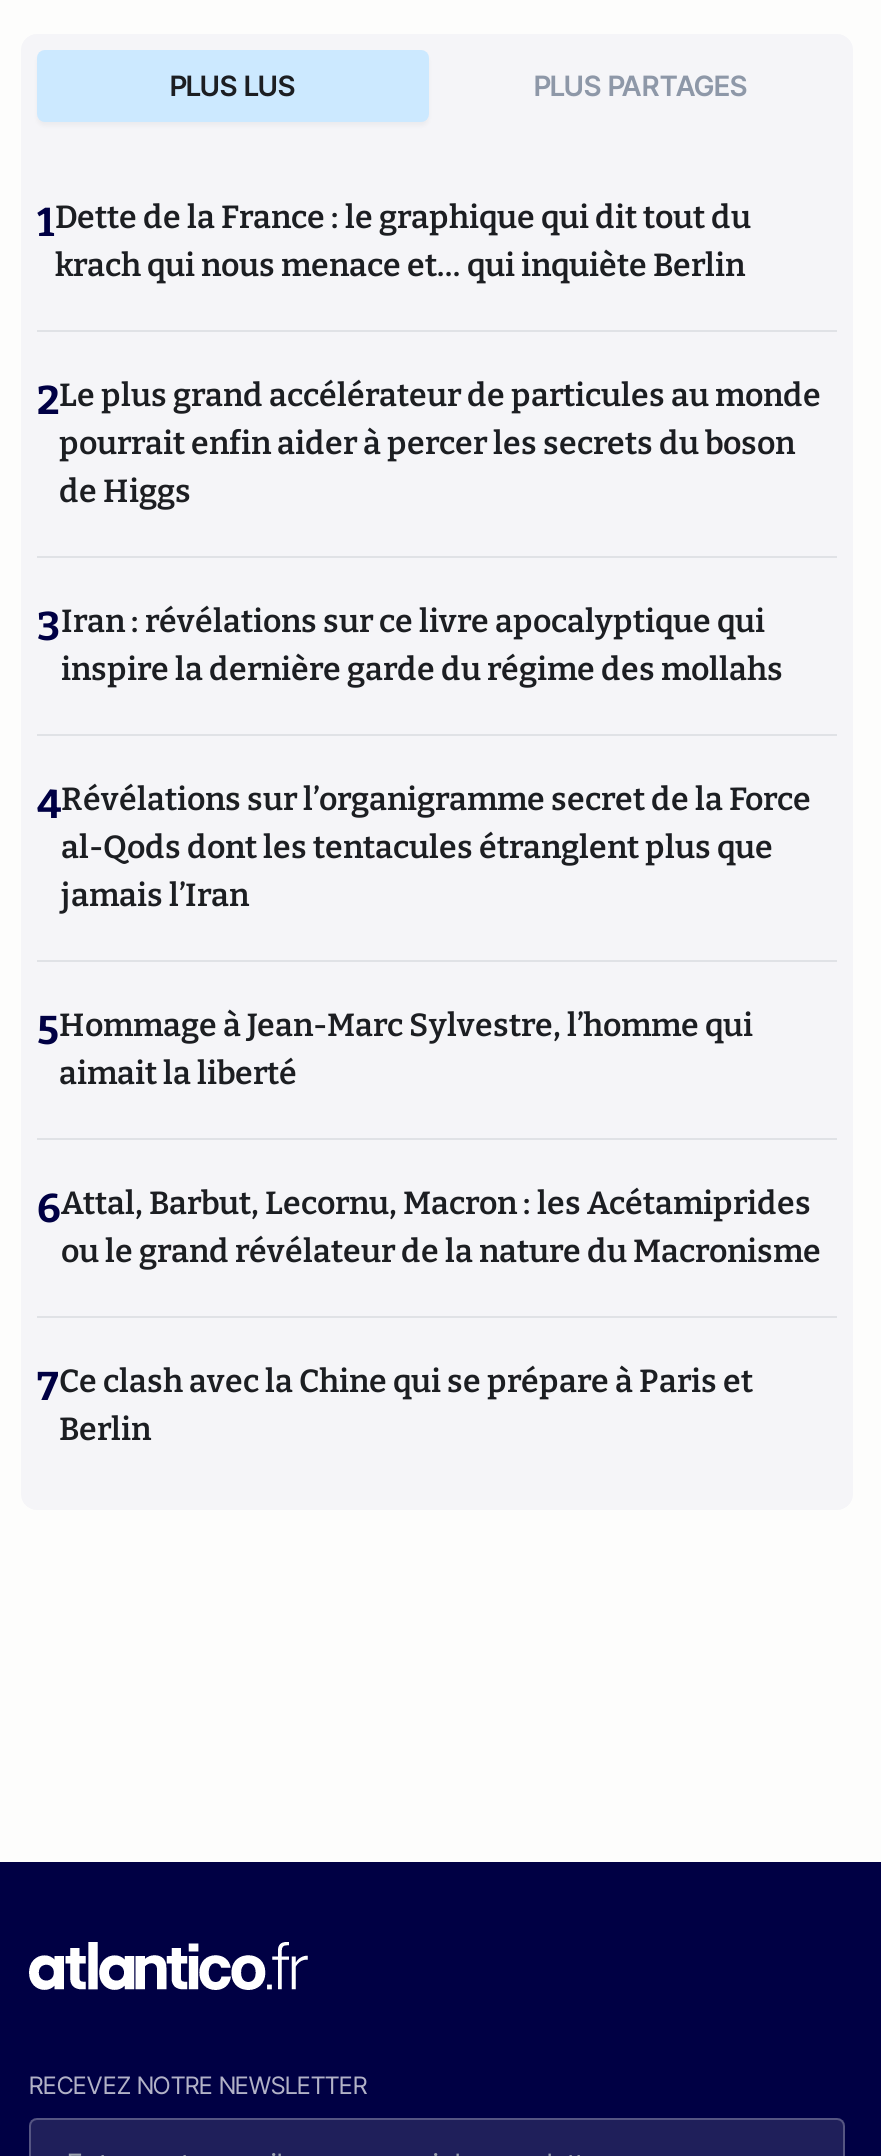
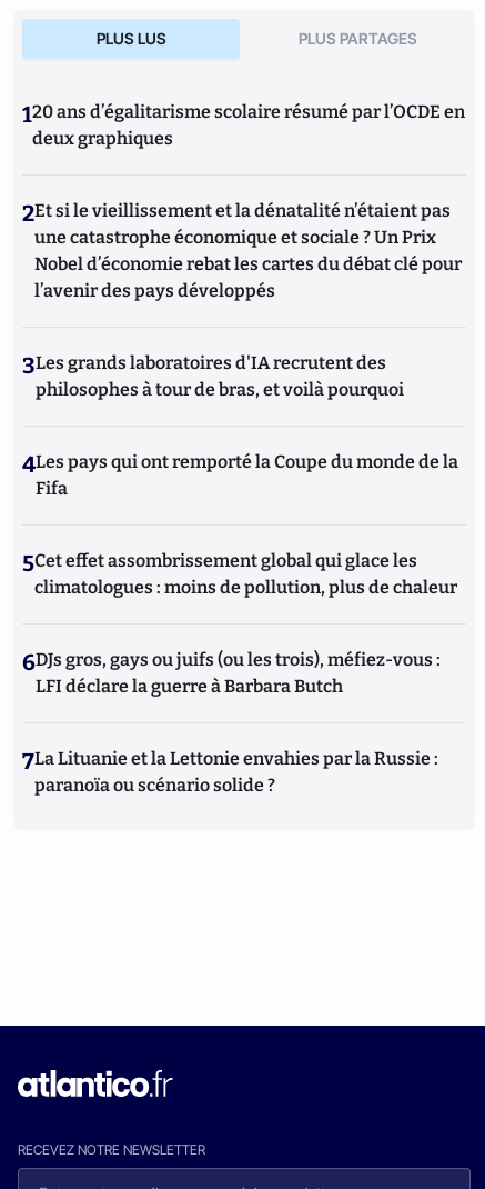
[37,198,751,284] 1Dette de la France : le graphique qui dit tout du | krach qui nous menace et… qui inquiète Berlin -> [22,101,465,149] 120 ans d’égalitarisme scolaire résumé par l’OCDE en | deux graphiques
[37,376,821,510] 2Le plus grand accélérateur de particules au monde | pourrait enfin aider à percer les secrets du boson | de Higgs -> [22,200,462,301] 2Et si le vieillissement et la dénatalité n’étaient pas | une catastrophe économique et sociale ? Un Prix | Nobel d’économie rebat les cartes du débat clé pour | l’avenir des pays développés
[37,602,783,688] 3Iran : révélations sur ce livre apocalyptique qui | inspire la dernière garde du régime des mollahs -> [22,352,404,400] 3Les grands laboratoires d'IA recrutent des | philosophes à tour de bras, et voilà pourquoi
[37,780,811,914] 4Révélations sur l’organigramme secret de la Force | al-Qods dont les tentacules étranglent plus que | jamais l’Iran -> [22,451,458,499] 4Les pays qui ont remporté la Coupe du monde de la | Fifa
[37,1006,753,1092] 5Hommage à Jean-Marc Sylvestre, l’homme qui | aimait la liberté -> [22,550,457,598] 5Cet effet assombrissement global qui glace les | climatologues : moins de pollution, plus de chaleur
[37,1184,821,1270] 6Attal, Barbut, Lecornu, Macron : les Acétamiprides | ou le grand révélateur de la nature du Macronisme -> [22,649,441,697] 6DJs gros, gays ou juifs (ou les trois), méfiez-vous : | LFI déclare la guerre à Barbara Butch
[37,1362,753,1448] 7Ce clash avec la Chine qui se prépare à Paris et | Berlin -> [22,748,438,796] 7La Lituanie et la Lettonie envahies par la Russie : | paranoïa ou scénario solide ?

